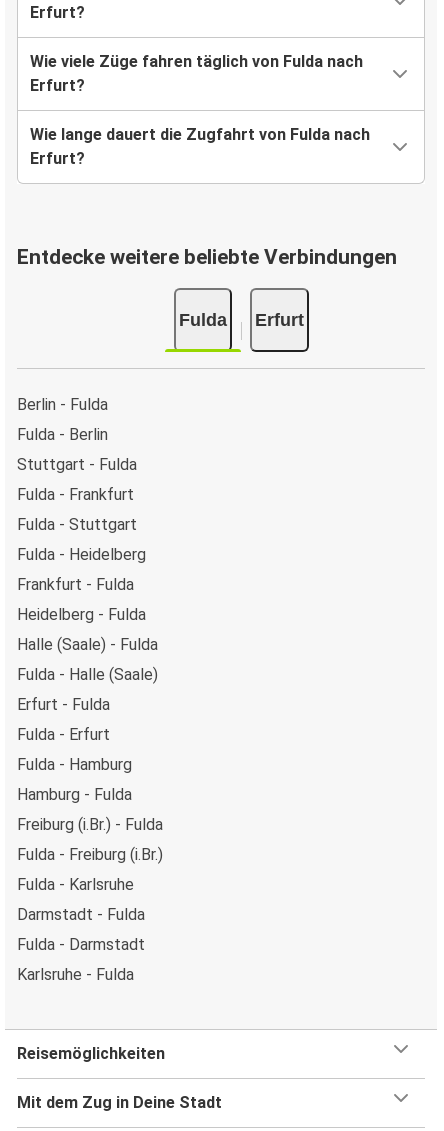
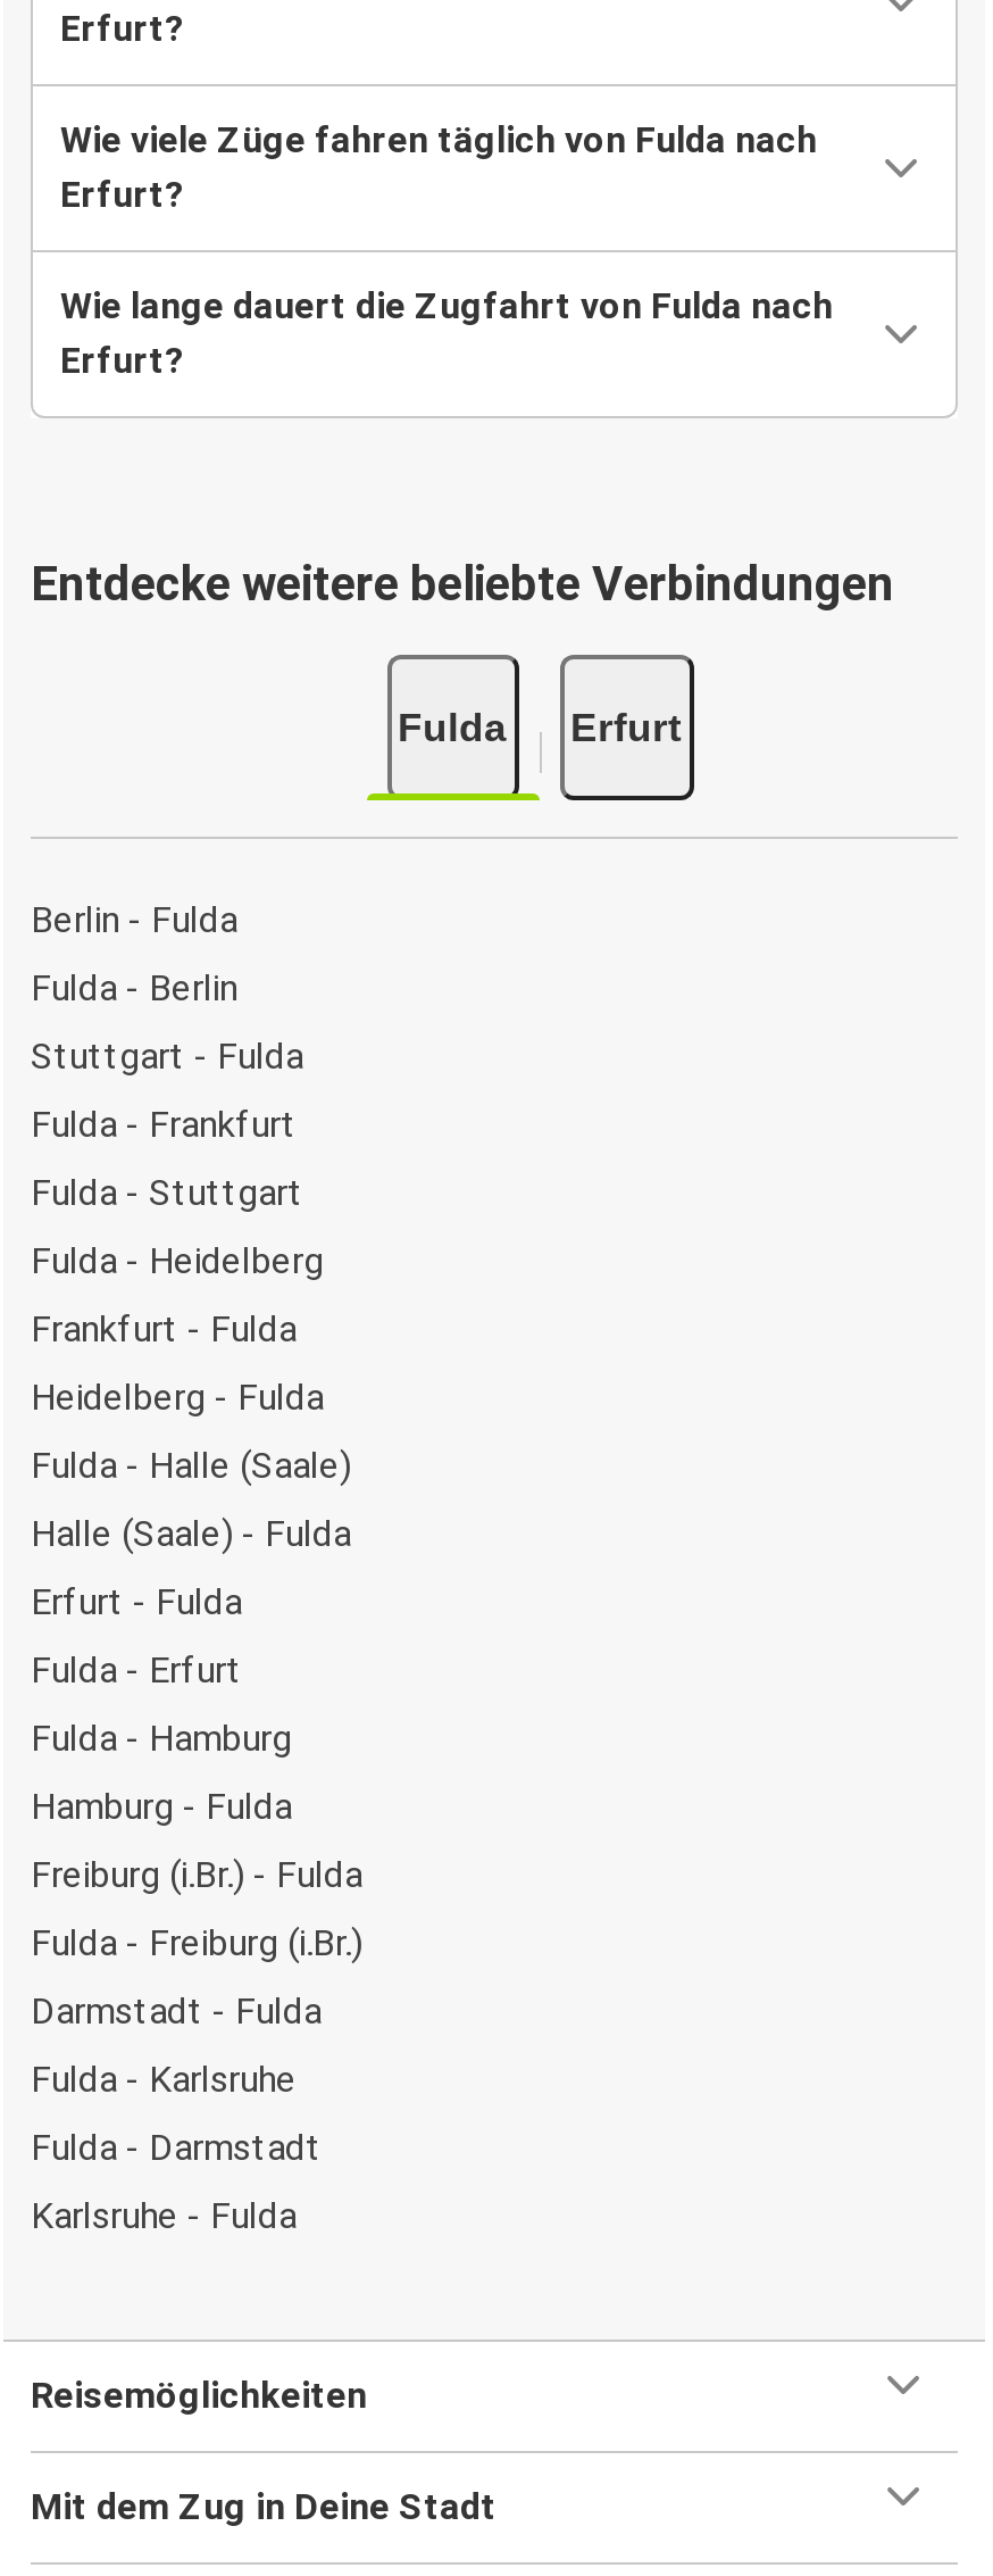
moved [17,635,158,654] -> [31,1512,351,1555]: Halle (Saale) - Fulda
moved [17,665,158,684] -> [31,1444,351,1487]: Fulda - Halle (Saale)
moved [17,875,134,894] -> [31,2058,297,2101]: Fulda - Karlsruhe
moved [17,905,145,924] -> [31,1989,322,2033]: Darmstadt - Fulda

